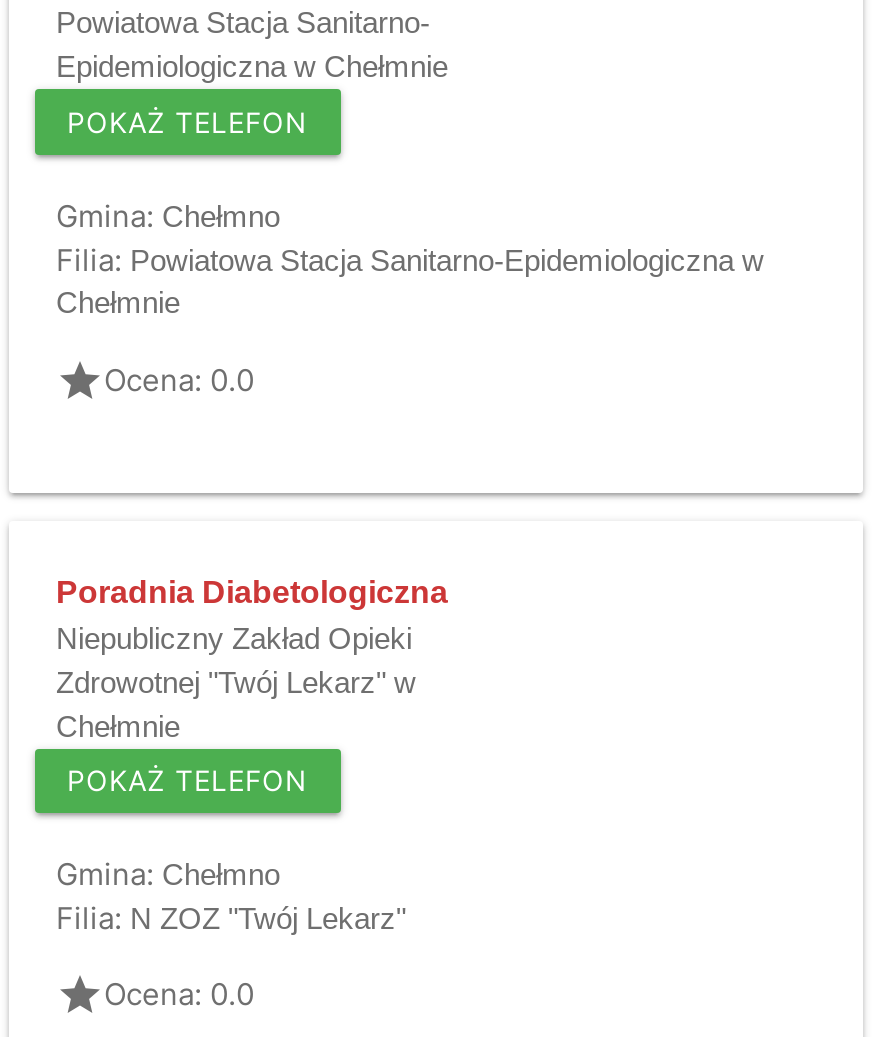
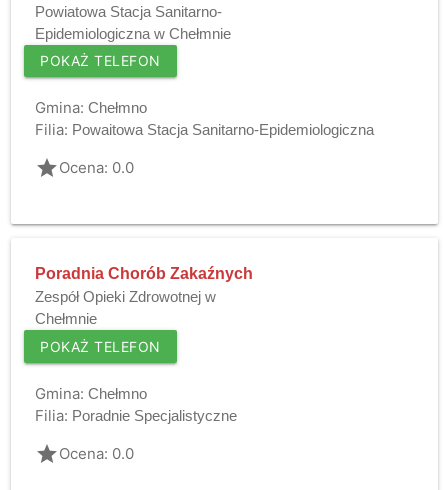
[56,241,764,323] Filia: Powiatowa Stacja Sanitarno-Epidemiologiczna w | Chełmnie -> [34,120,373,139] Filia: Powaitowa Stacja Sanitarno-Epidemiologiczna
[56,575,448,699] Poradnia Diabetologiczna | Niepubliczny Zakład Opieki | Zdrowotnej "Twój Lekarz" w -> [34,265,252,305] Poradnia Chorób Zakaźnych | Zespół Opieki Zdrowotnej w
[56,900,406,938] Filia: N ZOZ "Twój Lekarz" -> [34,406,236,425] Filia: Poradnie Specjalistyczne

